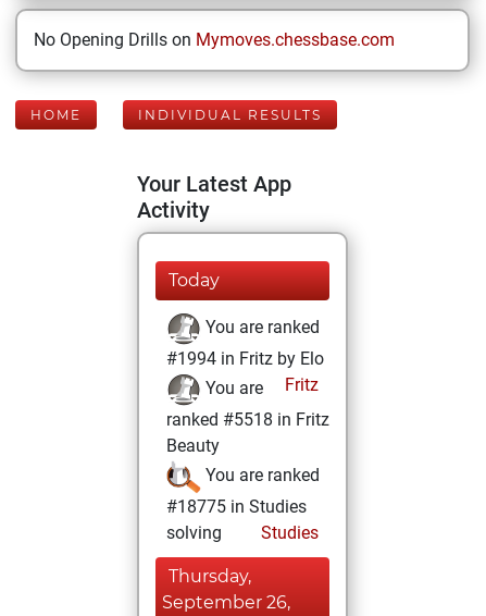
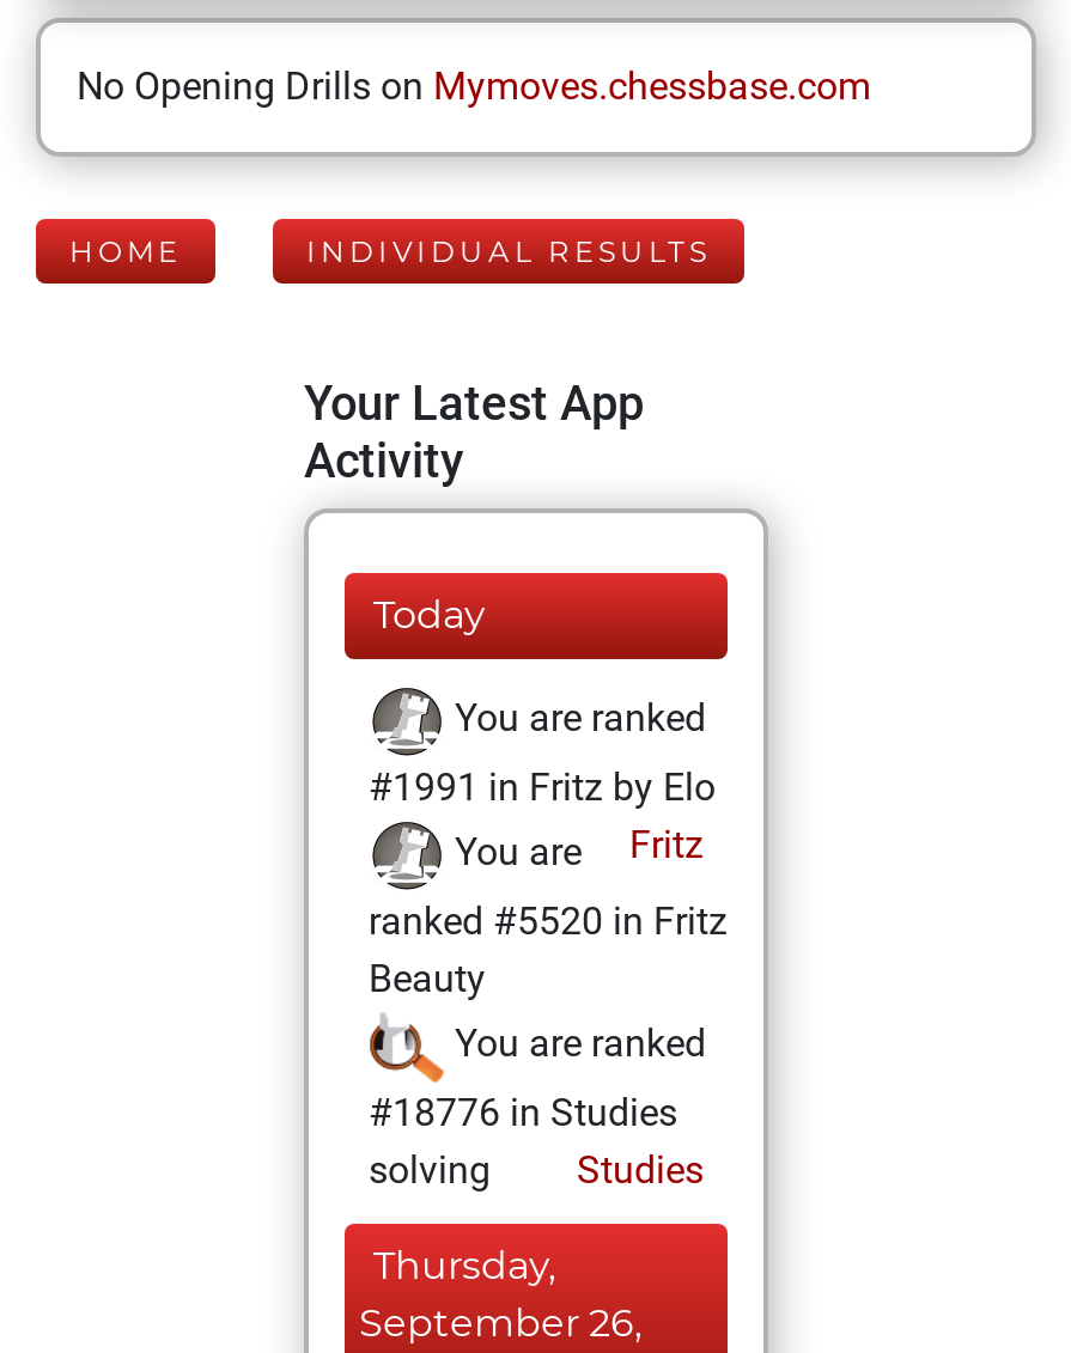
[166,348,324,369] #1994 in Fritz by Elo -> [369,764,716,810] #1991 in Fritz by Elo
[166,409,329,430] ranked #5518 in Fritz -> [369,898,728,944] ranked #5520 in Fritz
[166,496,307,517] #18775 in Studies -> [369,1090,677,1135] #18776 in Studies

